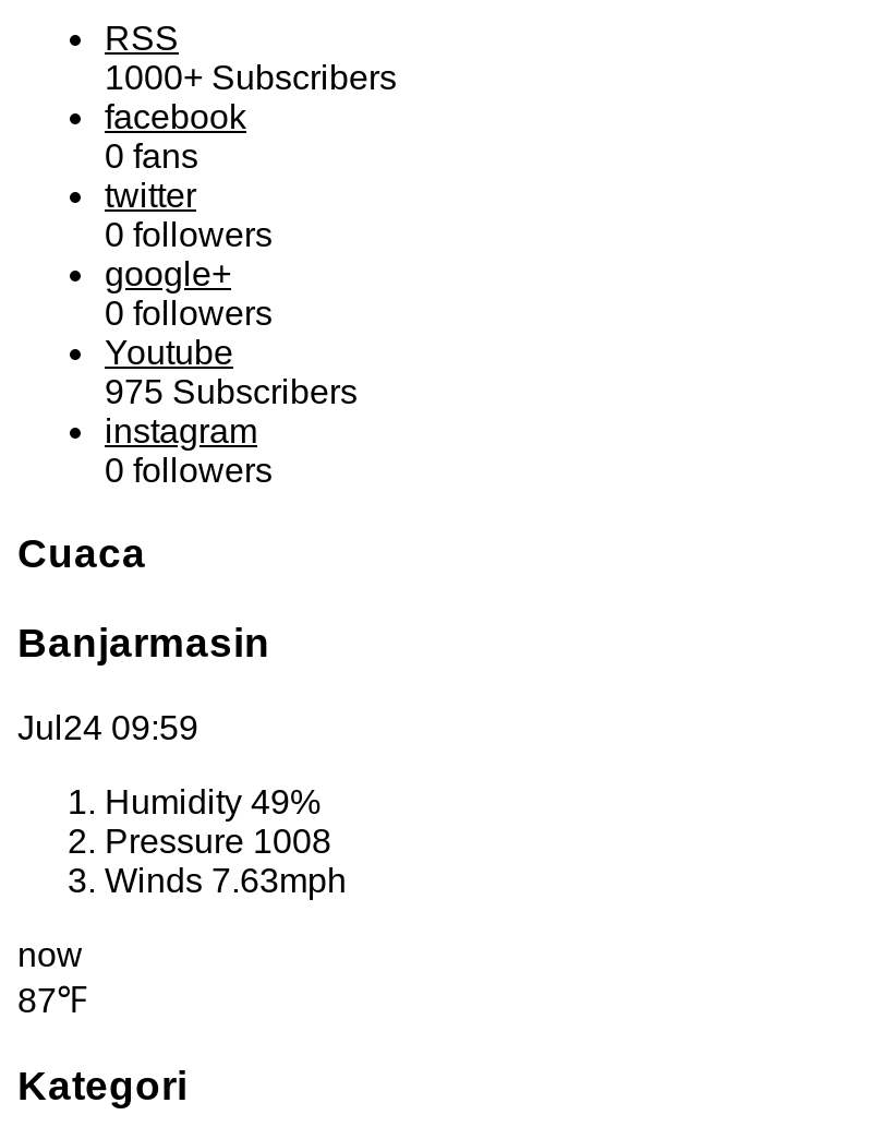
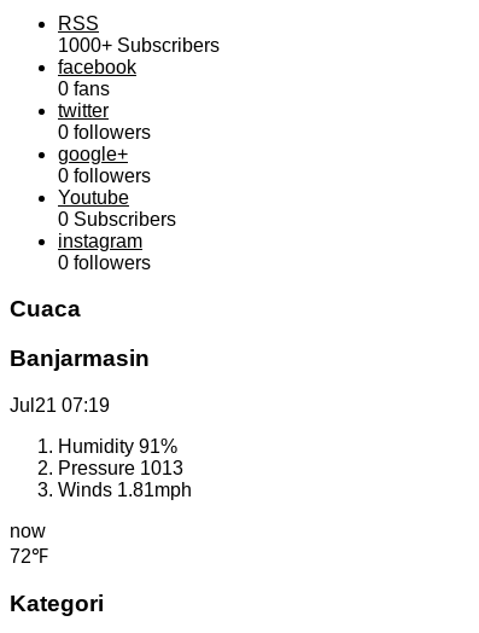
[105,372,358,409] 975 Subscribers -> [58,209,176,229] 0 Subscribers
[17,708,198,746] Jul24 09:59 -> [10,395,110,415] Jul21 07:19
[105,783,347,898] Humidity 49% | Pressure 1008 | Winds 7.63mph -> [58,436,192,500] Humidity 91% | Pressure 1013 | Winds 1.81mph
[17,981,87,1018] 87℉ -> [10,546,48,566] 72℉

